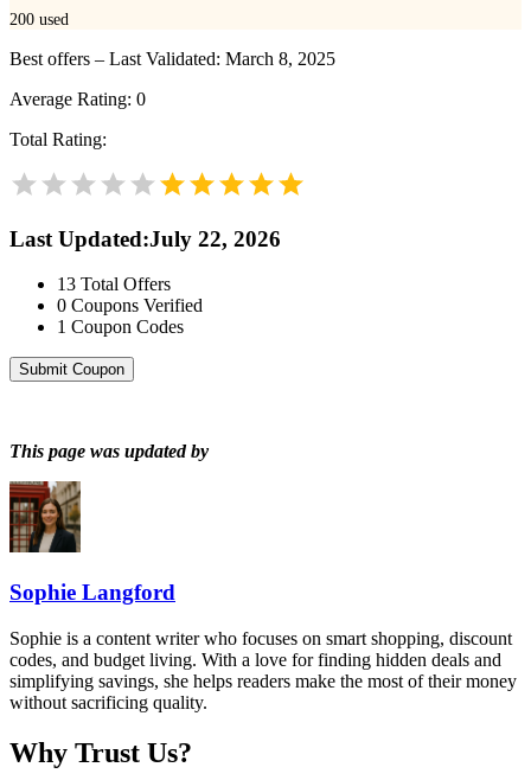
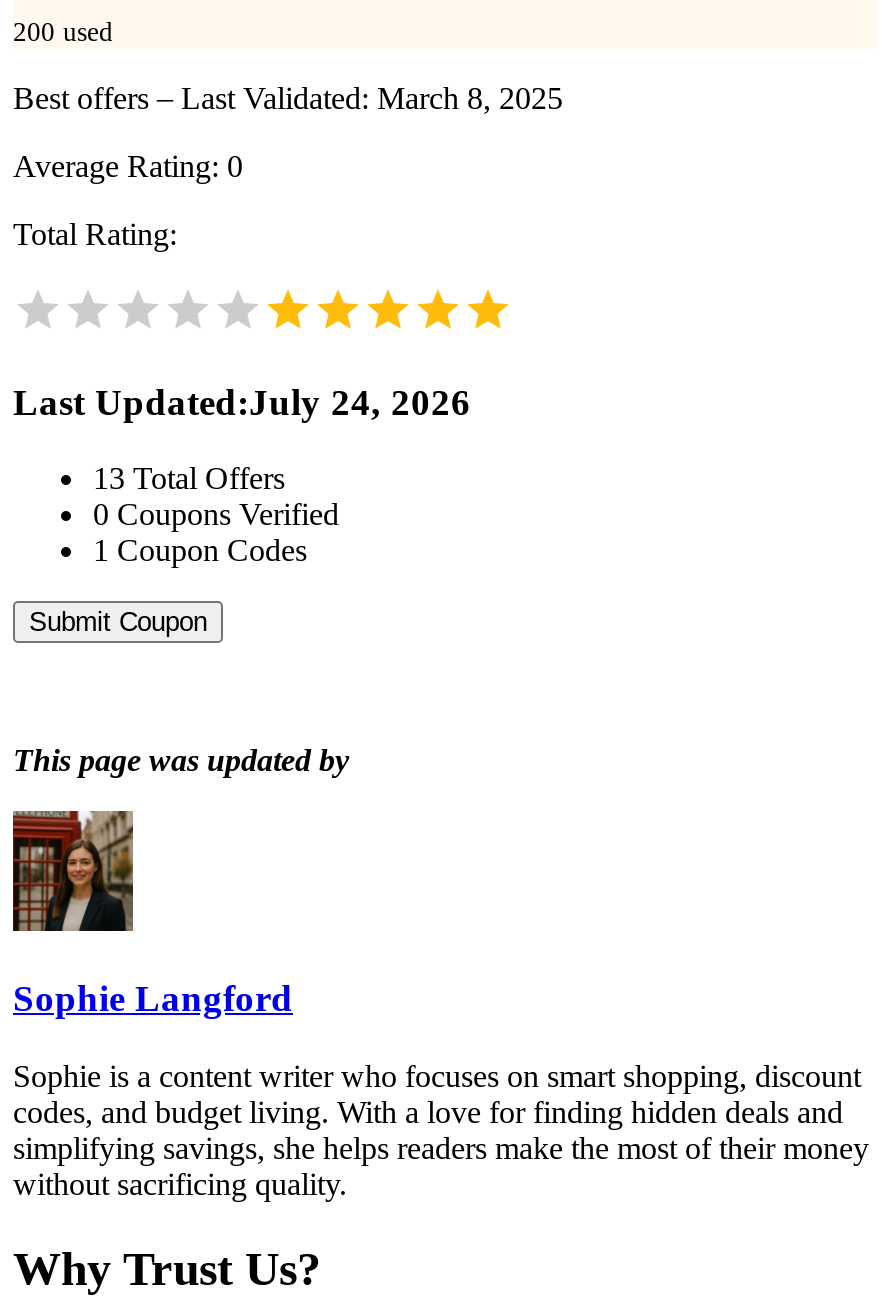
[9,226,281,251] Last Updated:July 22, 2026 -> [13,380,471,422] Last Updated:July 24, 2026

